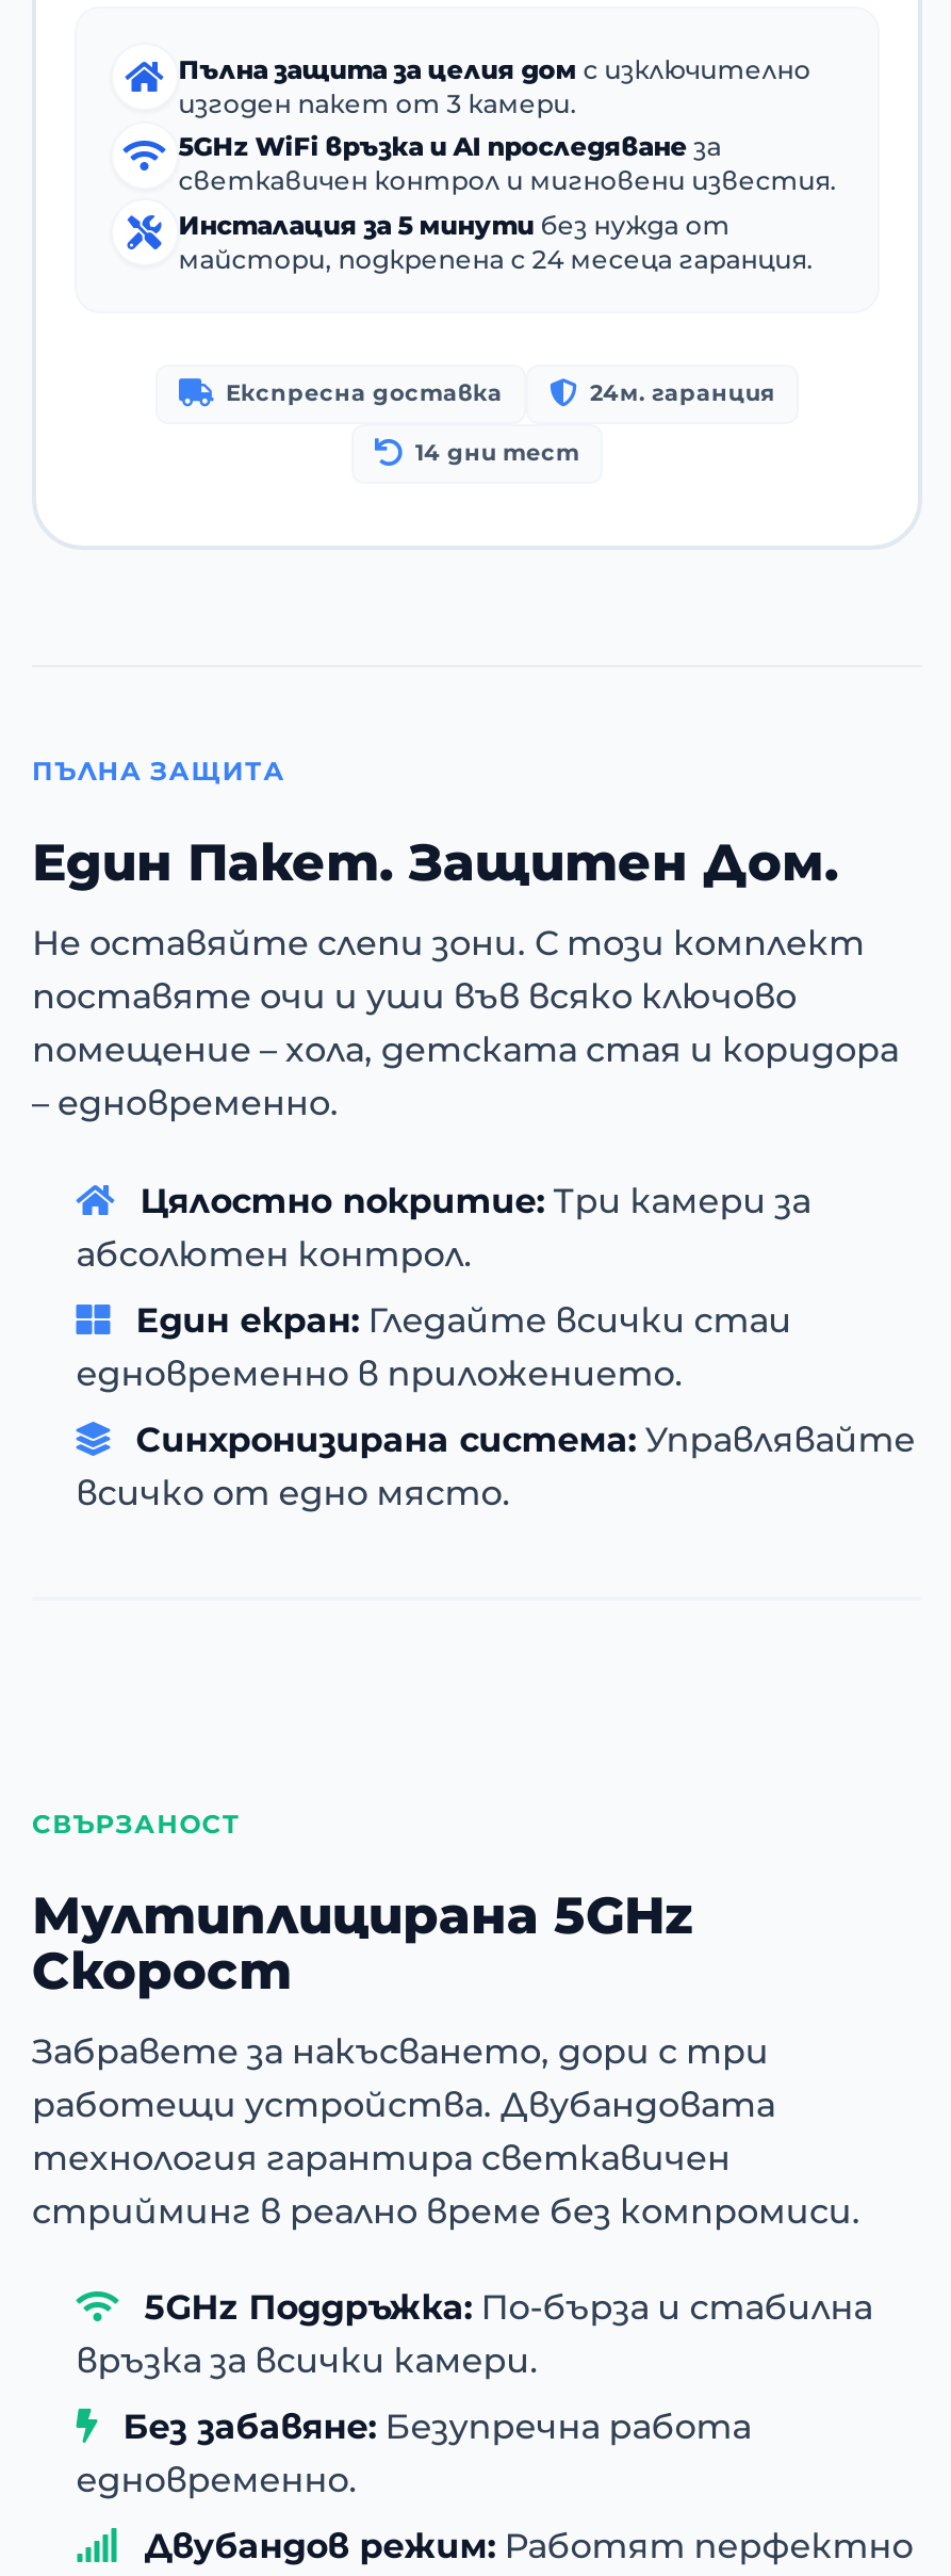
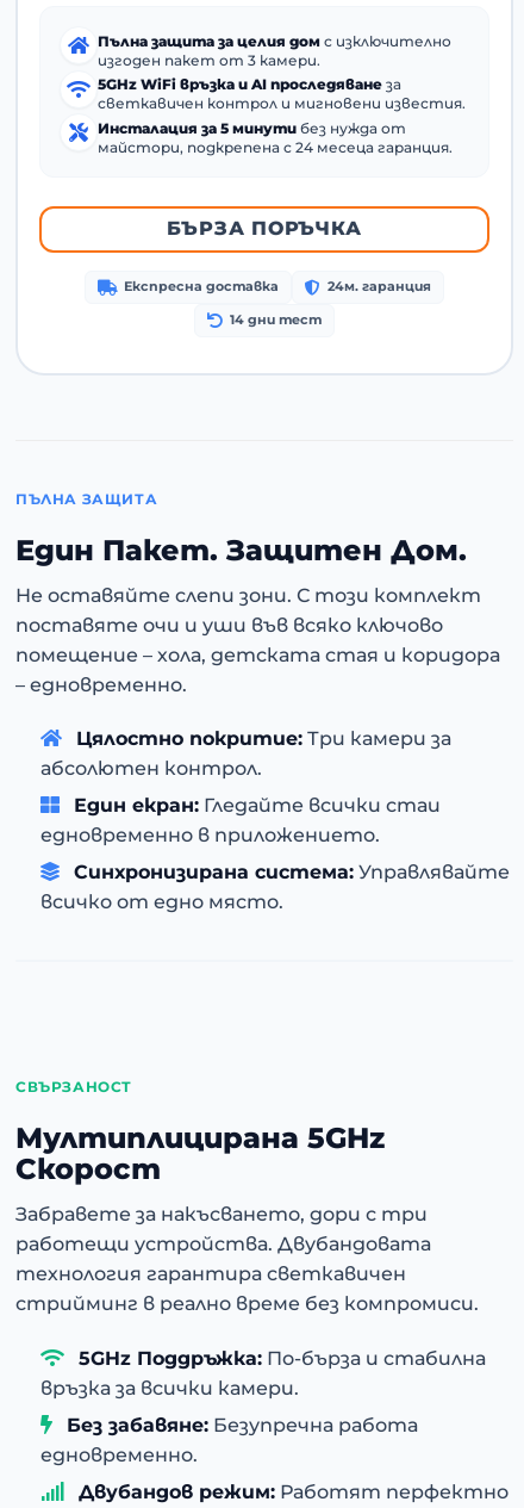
none -> [167,217,361,239] БЪРЗА ПОРЪЧКА

